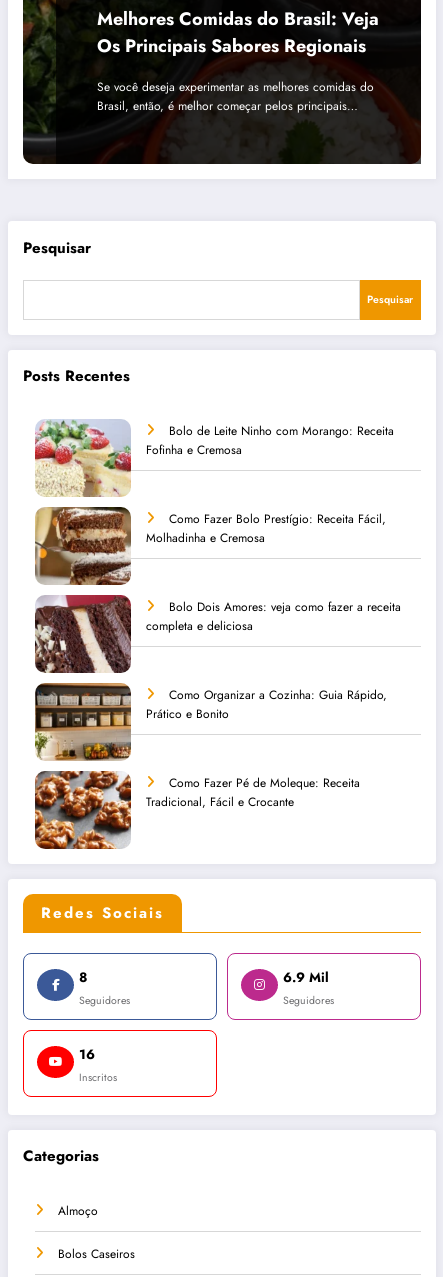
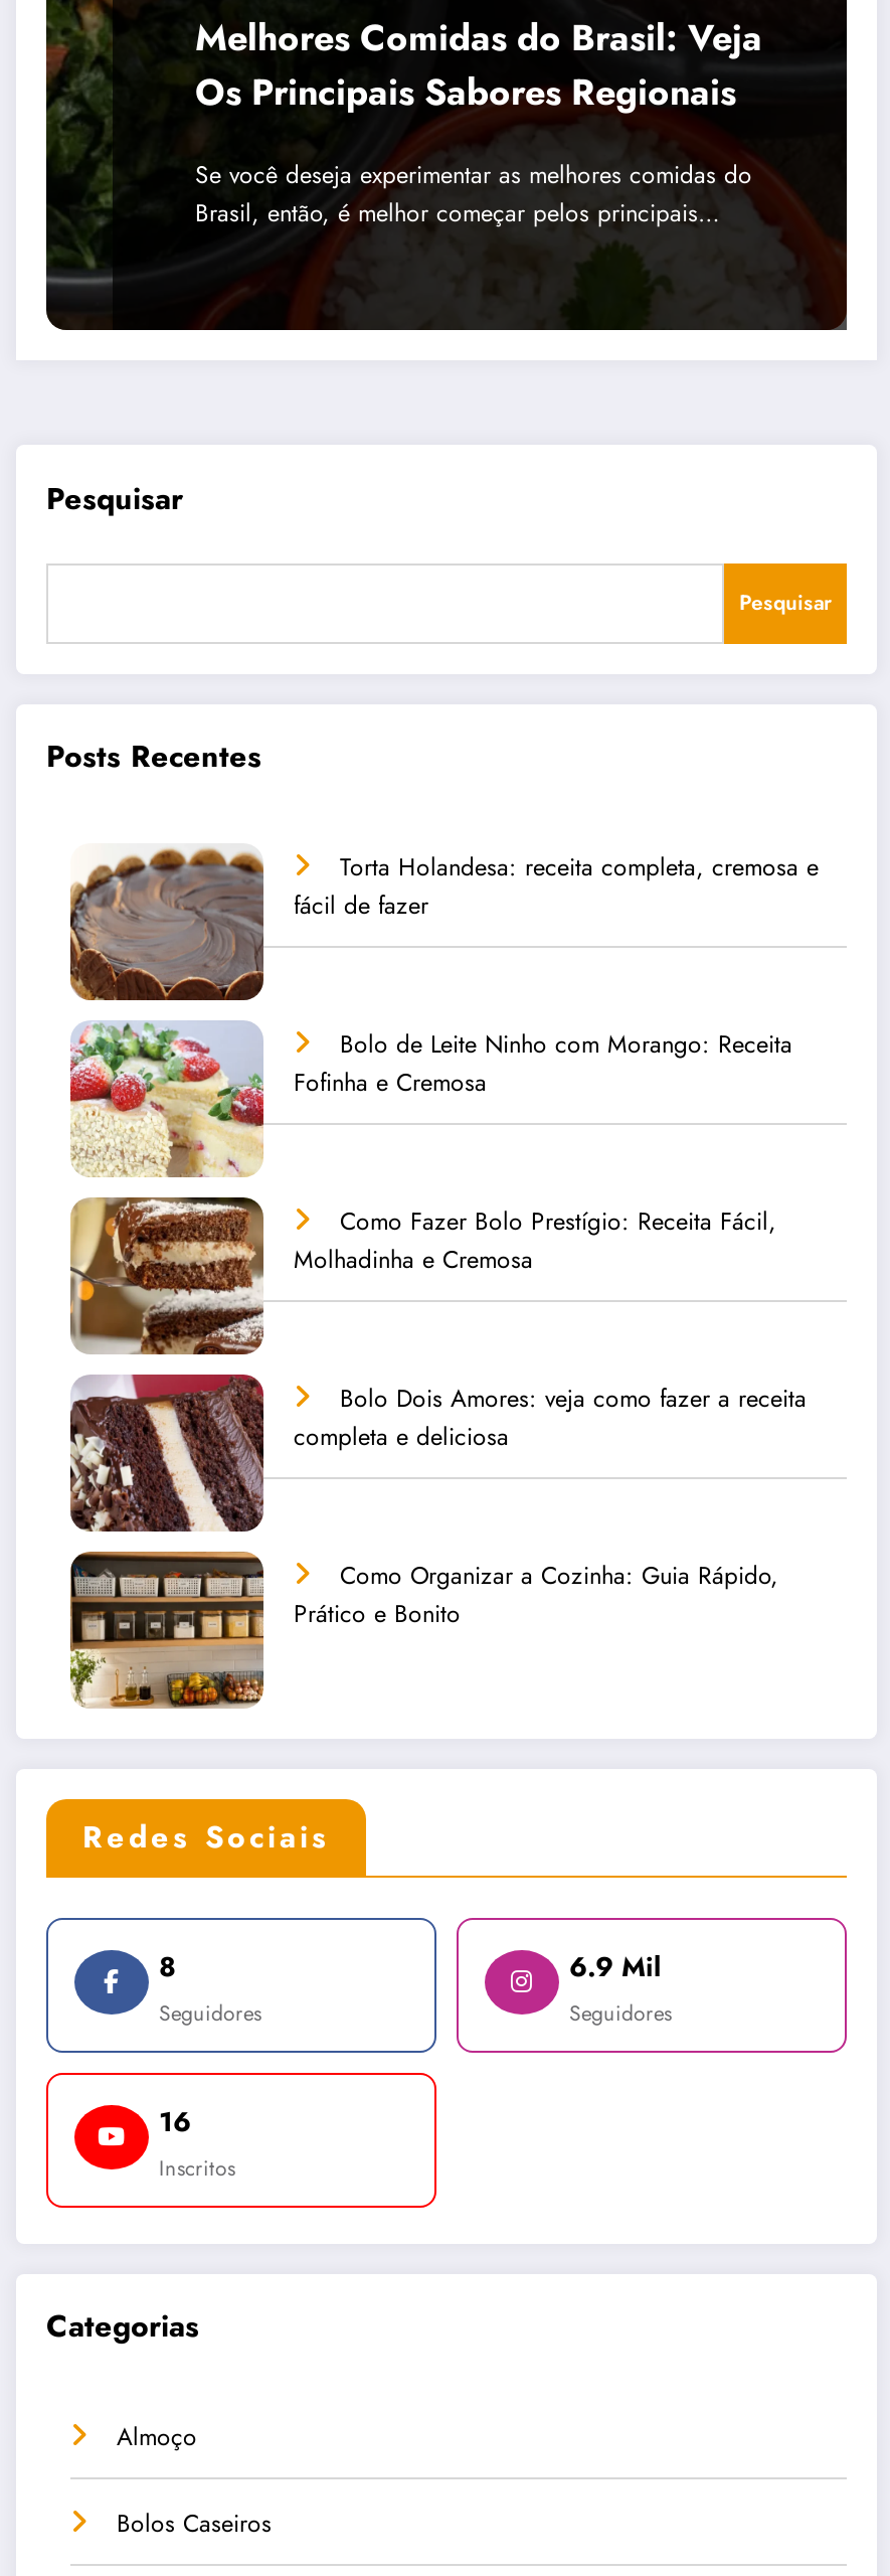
none -> [68,847,819,1002] [image] | Torta Holandesa: receita completa, cremosa e | fácil de fazer
moved [33,418,401,723] -> [66,1018,807,1632]: [image] | Bolo de Leite Ninho com Morango: Receita | Fofinha e Cremosa | ... | Como Organizar a Cozinha: Guia Rápido, | Prático e Bonito
[35,770,360,850] [image] | Como Fazer Pé de Moleque: Receita | Tradicional, Fácil e Crocante -> none

